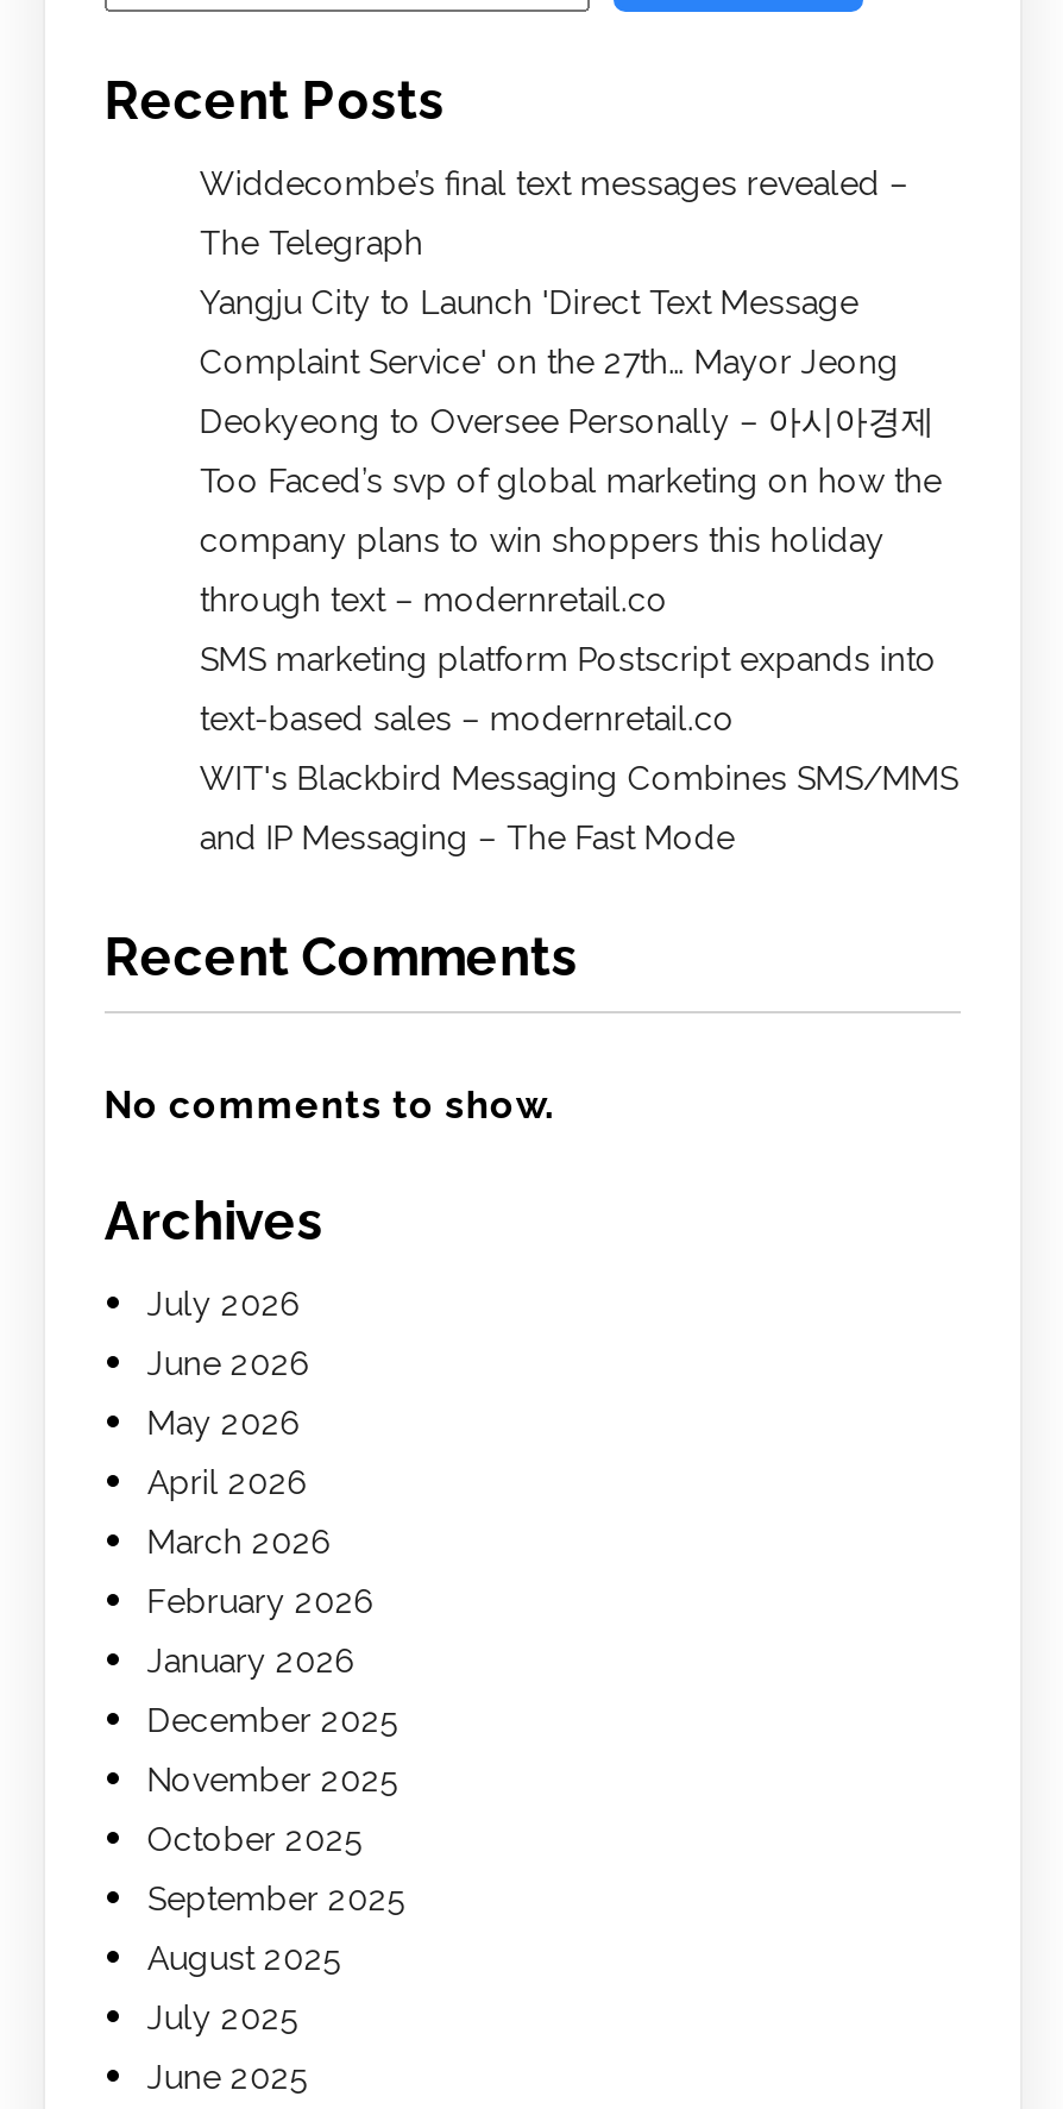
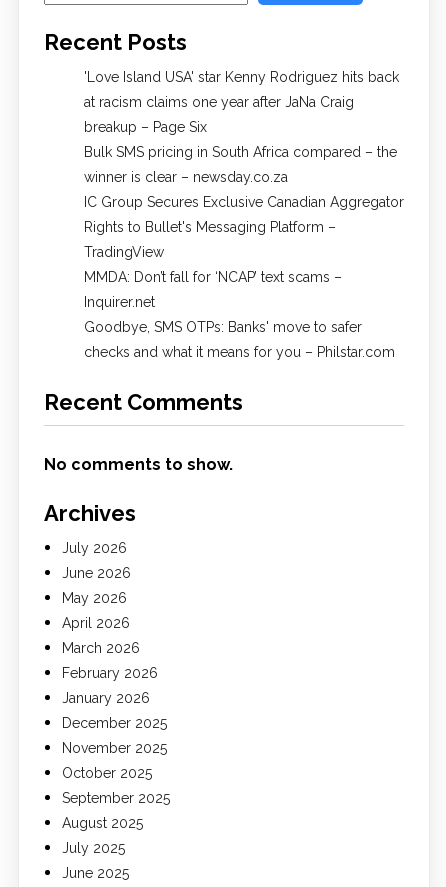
[200,164,908,202] Widdecombe’s final text messages revealed – -> [84,69,399,85] 'Love Island USA' star Kenny Rodriguez hits back
[200,223,423,261] The Telegraph -> [84,94,354,110] at racism claims one year after JaNa Craig
[200,283,858,321] Yangju City to Launch 'Direct Text Message -> [84,119,207,135] breakup – Page Six
[200,342,899,380] Complaint Service' on the 27th… Mayor Jeong -> [84,144,397,160] Bulk SMS pricing in South Africa compared – the
[200,402,934,440] Deokyeong to Oversee Personally – 아시아경제 -> [84,169,288,185] winner is clear – newsday.co.za
[200,461,941,499] Too Faced’s svp of global marketing on how the -> [84,194,404,210] IC Group Secures Exclusive Canadian Aggregator
[200,521,884,559] company plans to win shoppers this holiday -> [84,219,336,235] Rights to Bullet's Messaging Platform –
[200,580,668,618] through text – modernretail.co -> [84,244,164,260] TradingView
[200,640,937,678] SMS marketing platform Postscript expands into -> [84,269,342,285] MMDA: Don’t fall for ‘NCAP’ text scams –
[200,699,735,737] text-based sales – modernretail.co -> [84,294,155,310] Inquirer.net
[200,759,958,797] WIT's Blackbird Messaging Combines SMS/MMS -> [84,319,362,335] Goodbye, SMS OTPs: Banks' move to safer
[200,818,735,856] and IP Messaging – The Fast Mode -> [84,344,395,360] checks and what it means for you – Philstar.com

